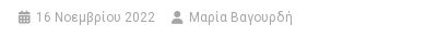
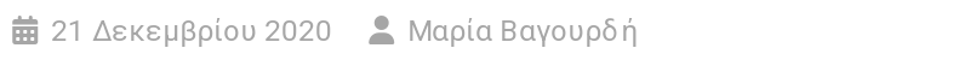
[36,10,155,25] 16 Νοεμβρίου 2022 -> [51,15,332,49] 21 Δεκεμβρίου 2020

